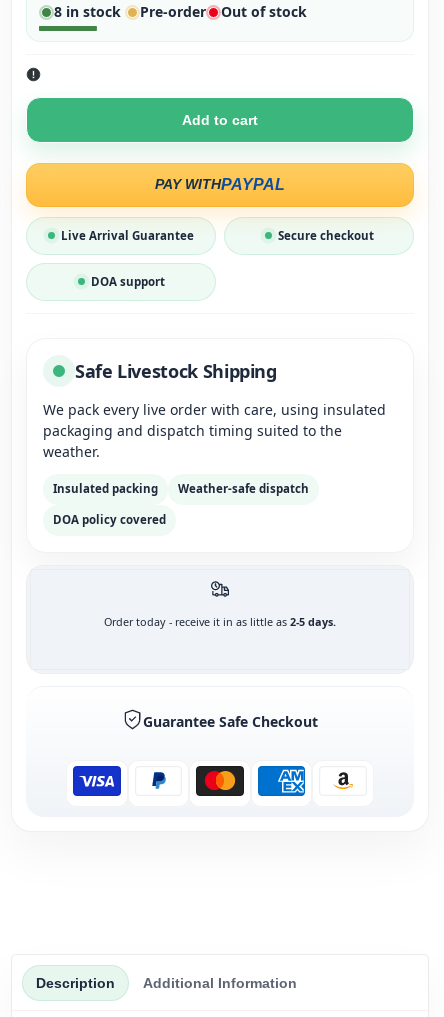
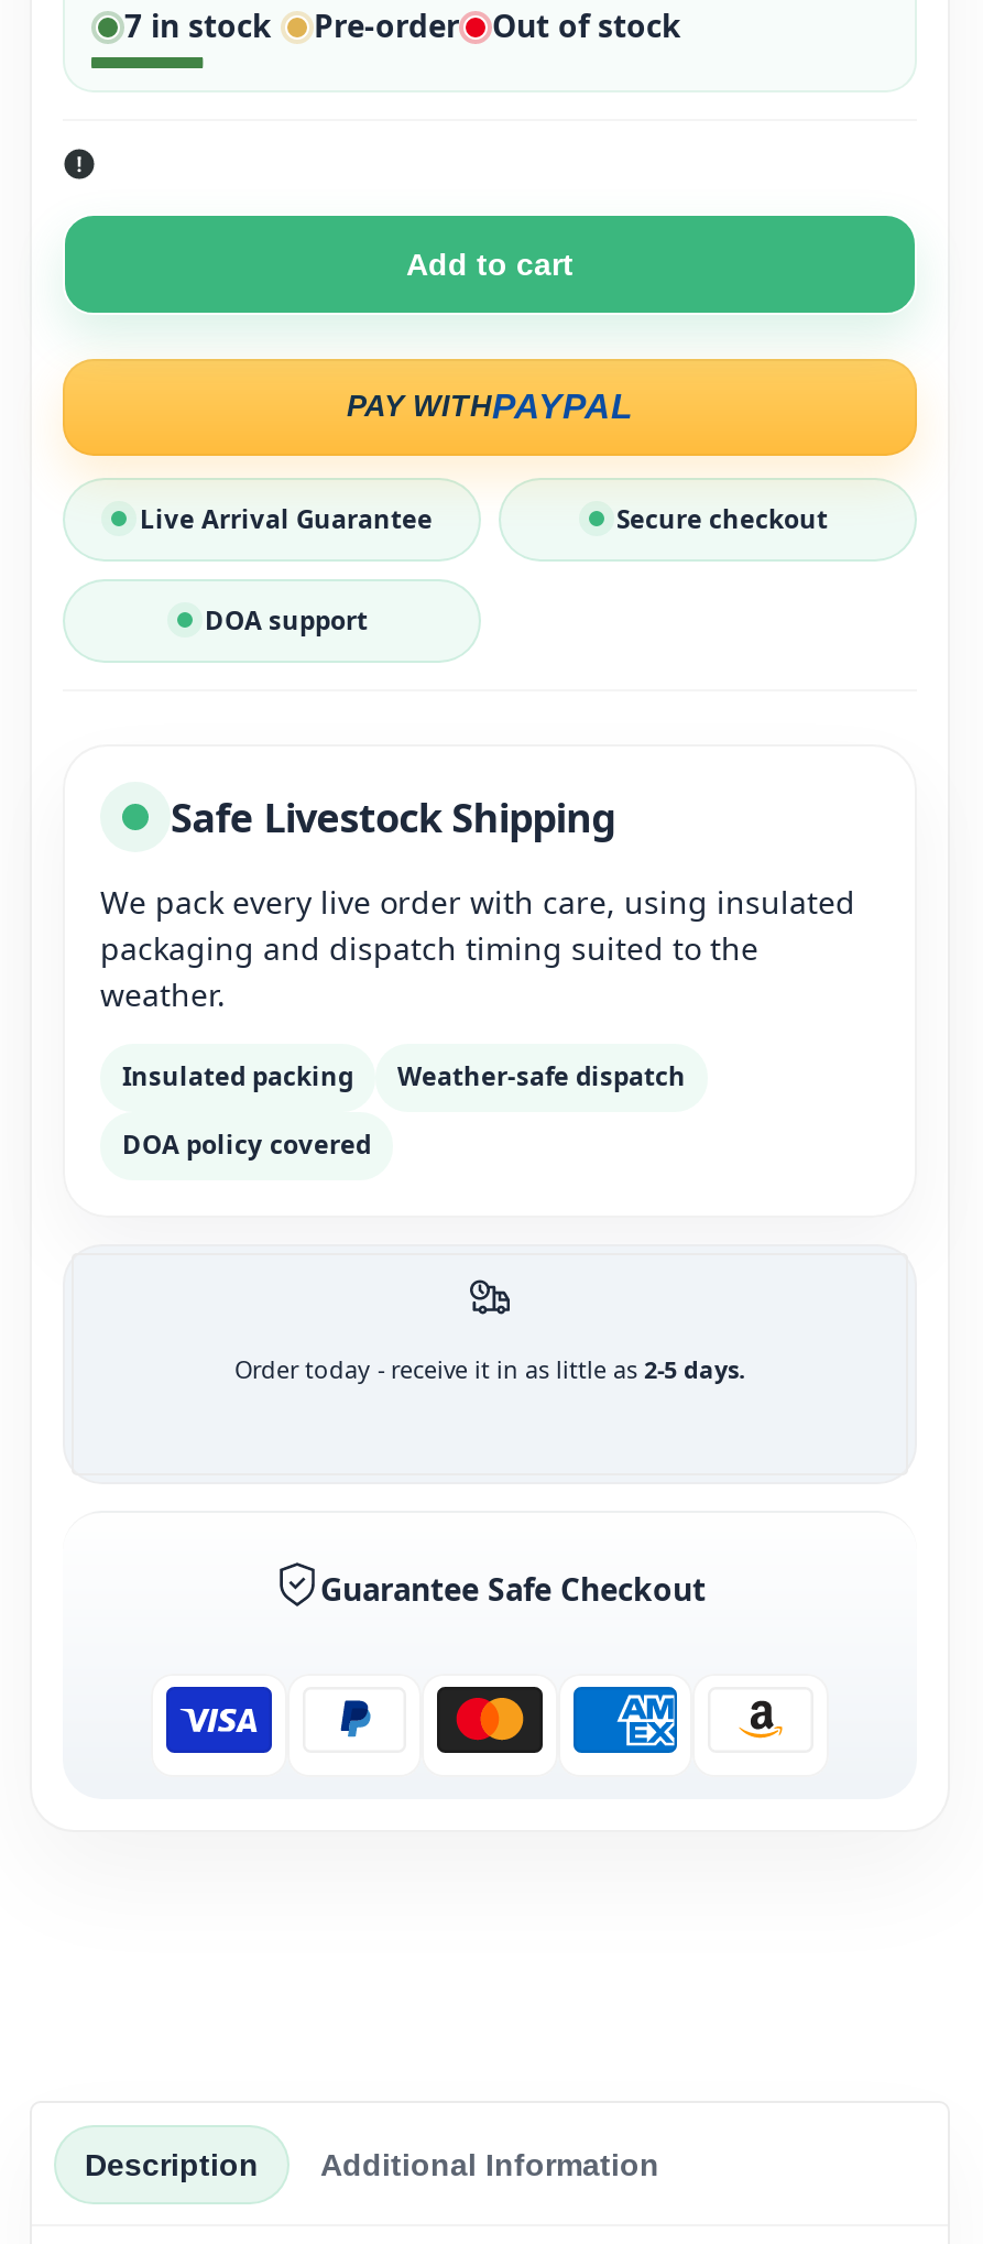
[54,2,307,21] 8 in stock Pre-order Out of stock -> [124,5,681,47] 7 in stock Pre-order Out of stock

